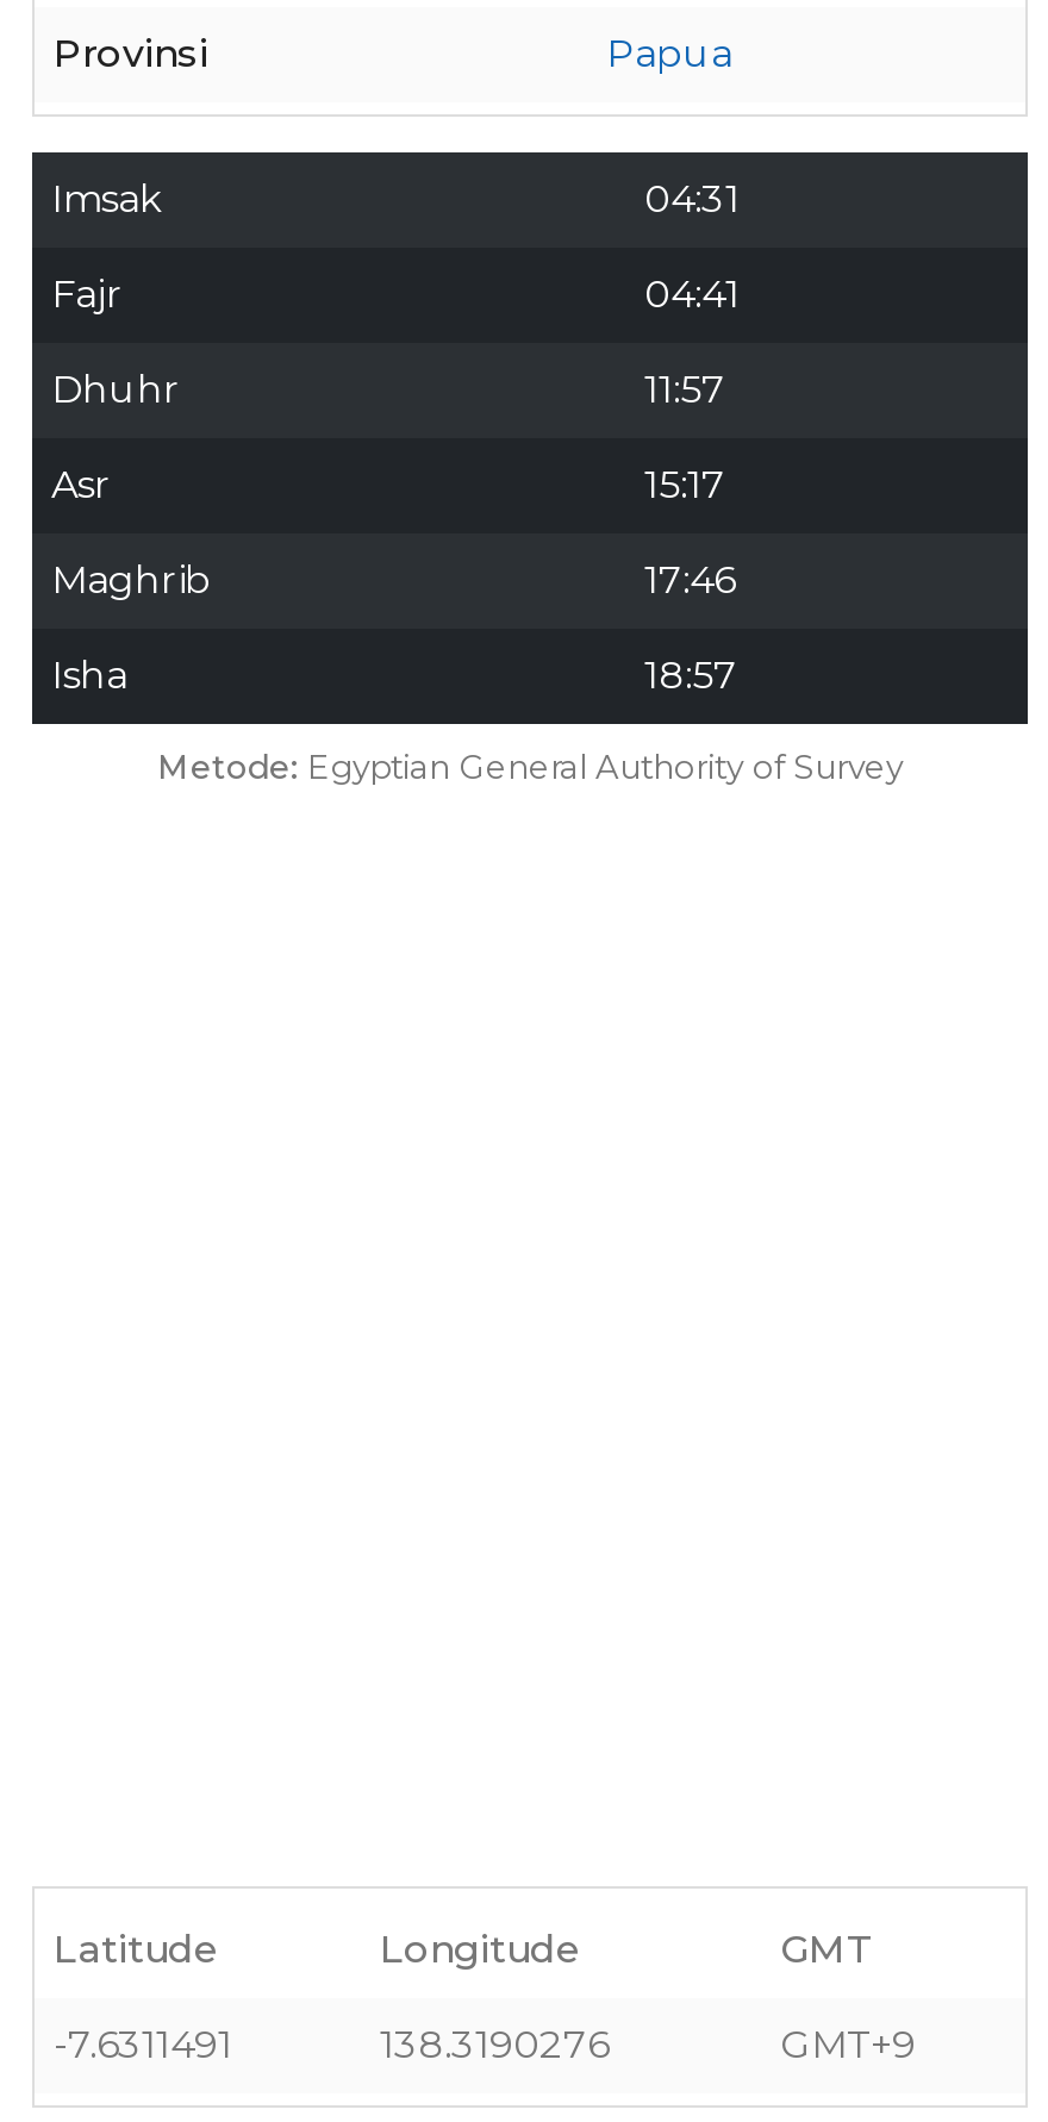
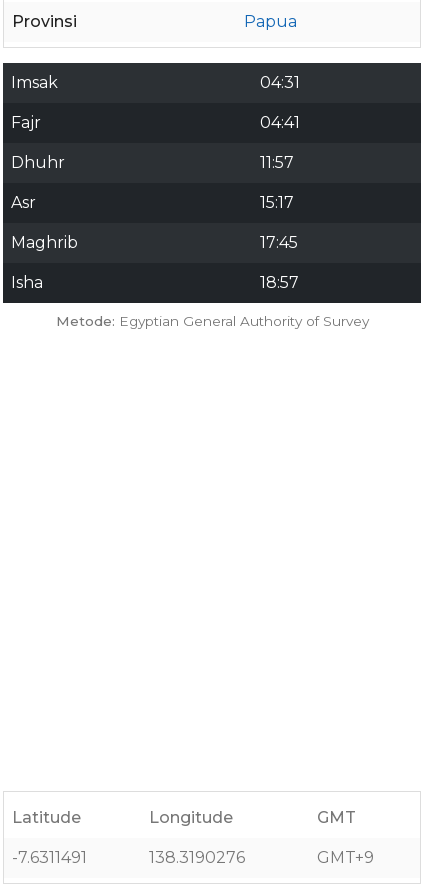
[644,558,735,603] 17:46 -> [260,233,298,252] 17:45

